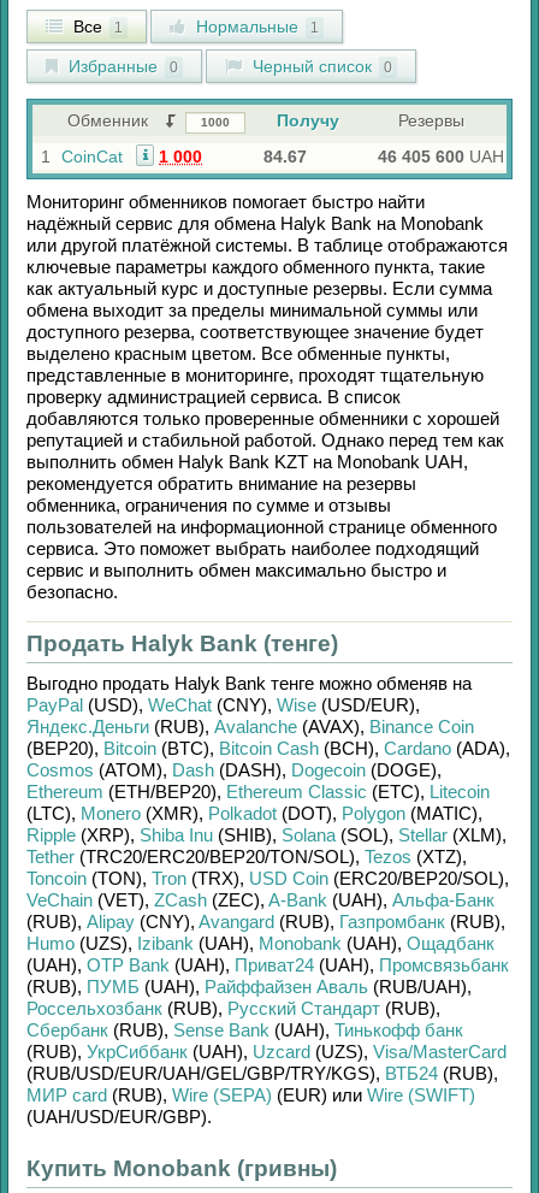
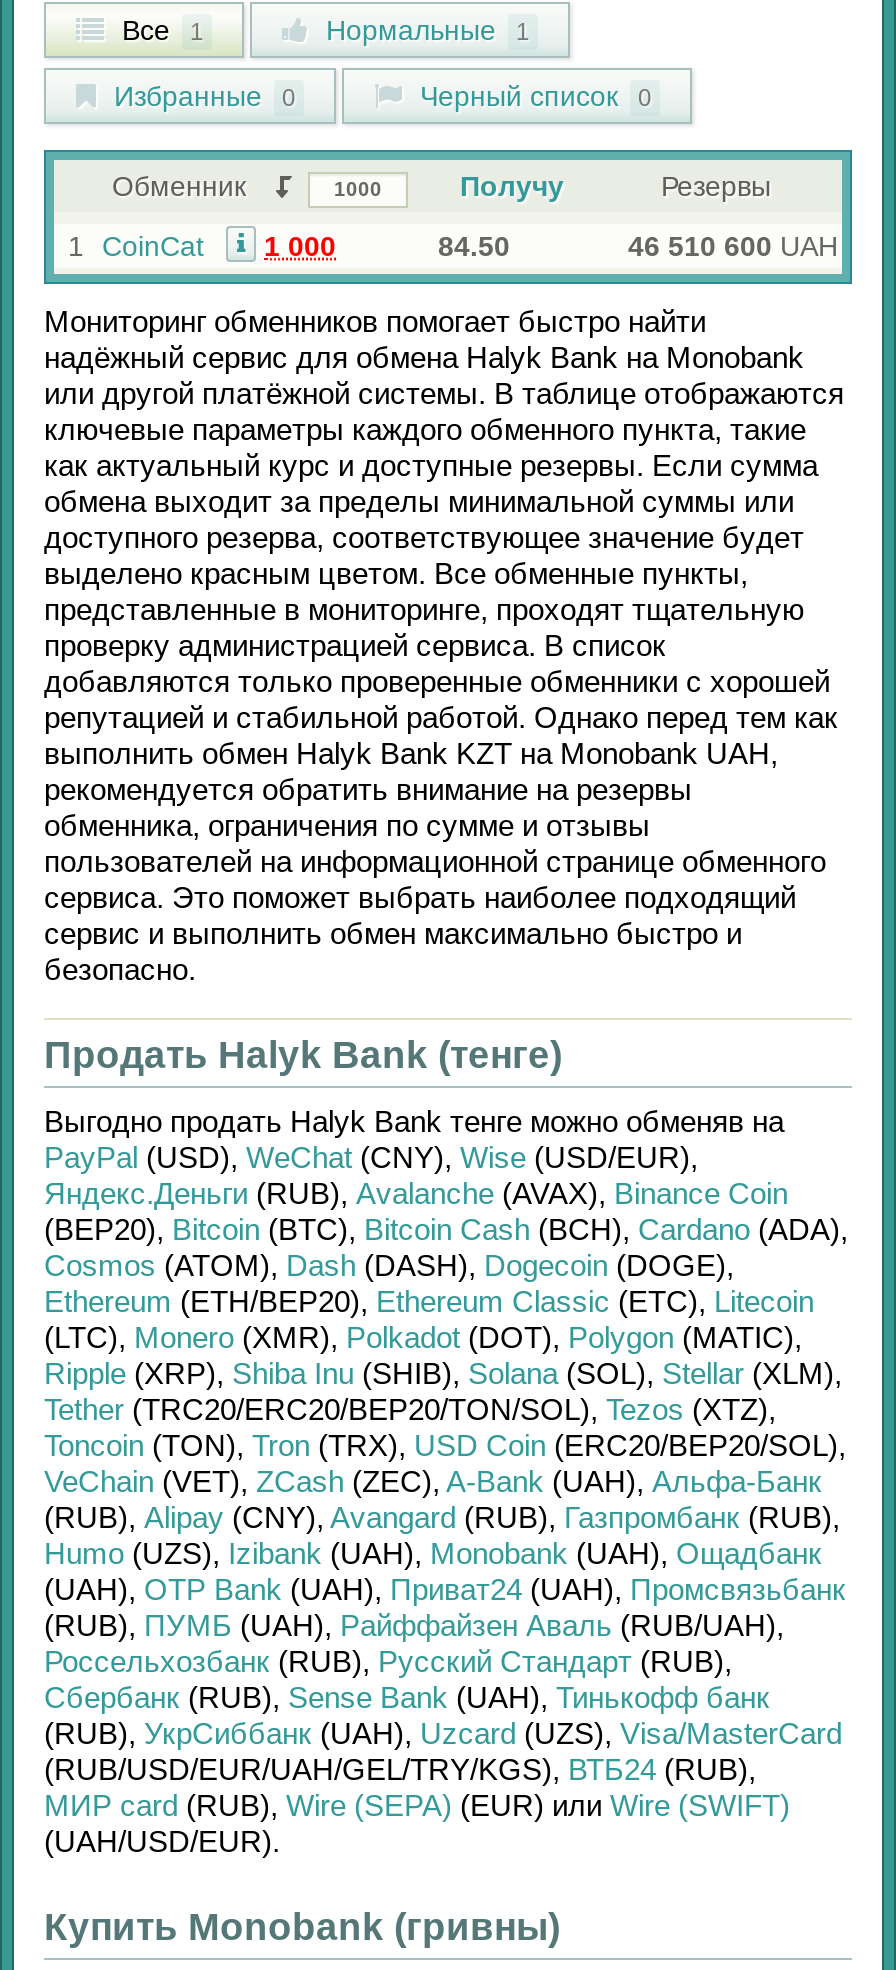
[263,147,307,166] 84.67 -> [438,230,510,262] 84.50
[378,147,504,166] 46 405 600 UAH -> [628,230,838,262] 46 510 600 UAH
[26,1063,498,1083] (RUB/USD/EUR/UAH/GEL/GBP/TRY/KGS), ВТБ24 (RUB), -> [44,1752,756,1786] (RUB/USD/EUR/UAH/GEL/TRY/KGS), ВТБ24 (RUB),
[26,1106,212,1127] (UAH/USD/EUR/GBP). -> [44,1824,280,1858] (UAH/USD/EUR).

